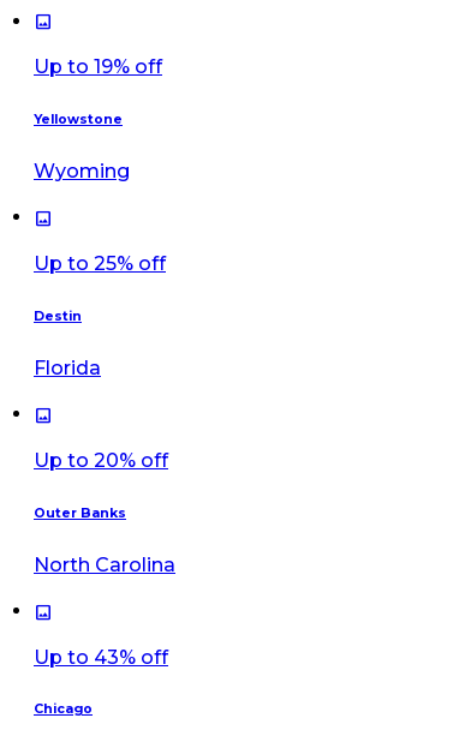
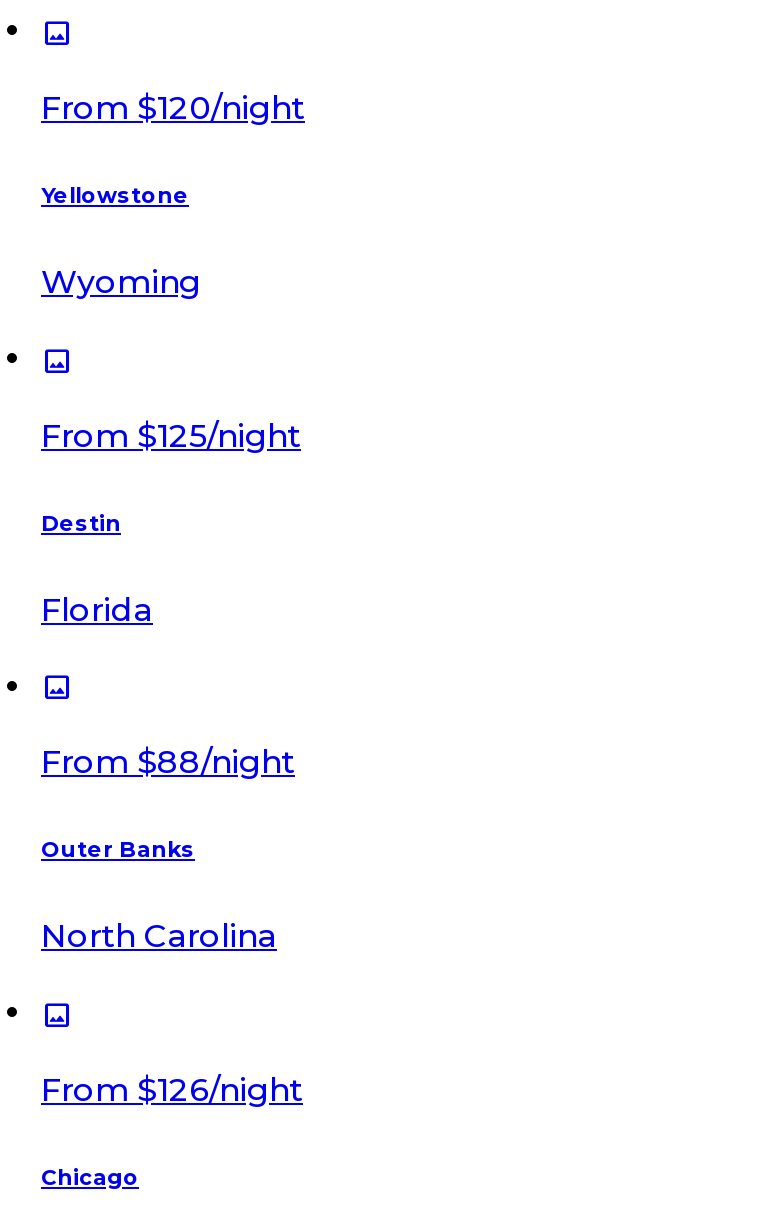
[34,56,162,79] Up to 19% off -> [41,89,305,127] From $120/night
[34,252,166,275] Up to 25% off -> [41,416,301,454] From $125/night
[34,449,168,472] Up to 20% off -> [41,744,295,782] From $88/night
[34,645,168,668] Up to 43% off -> [41,1071,303,1109] From $126/night

